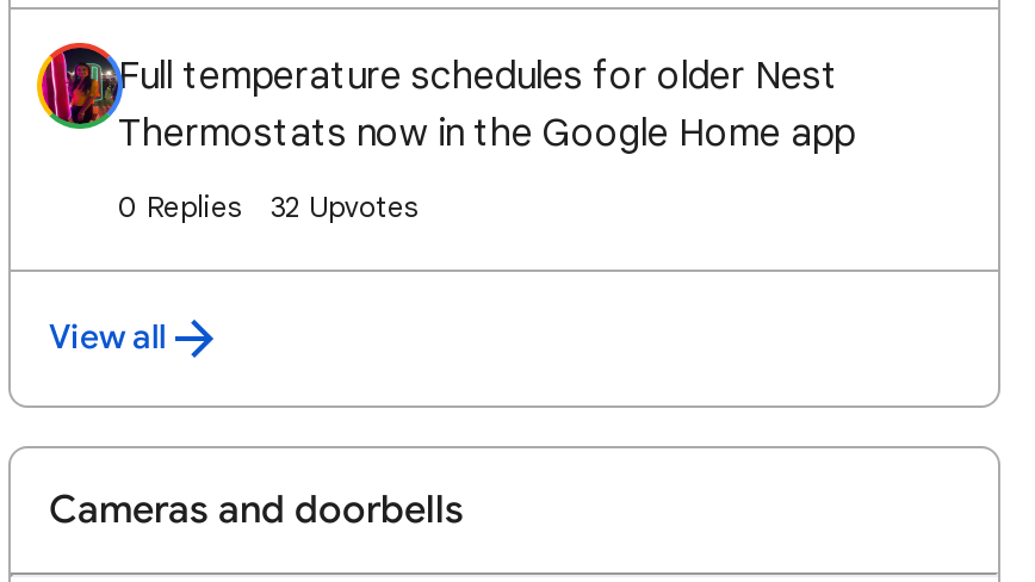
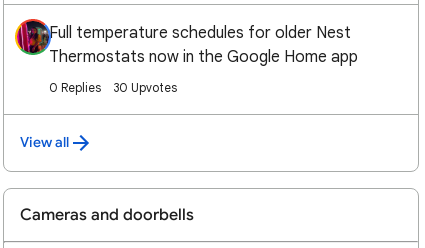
[271,188,419,224] 32 Upvotes -> [113,80,177,95] 30 Upvotes

